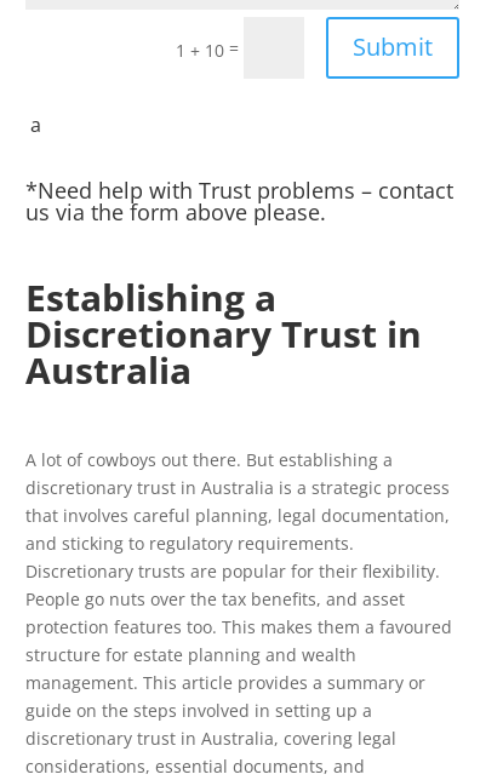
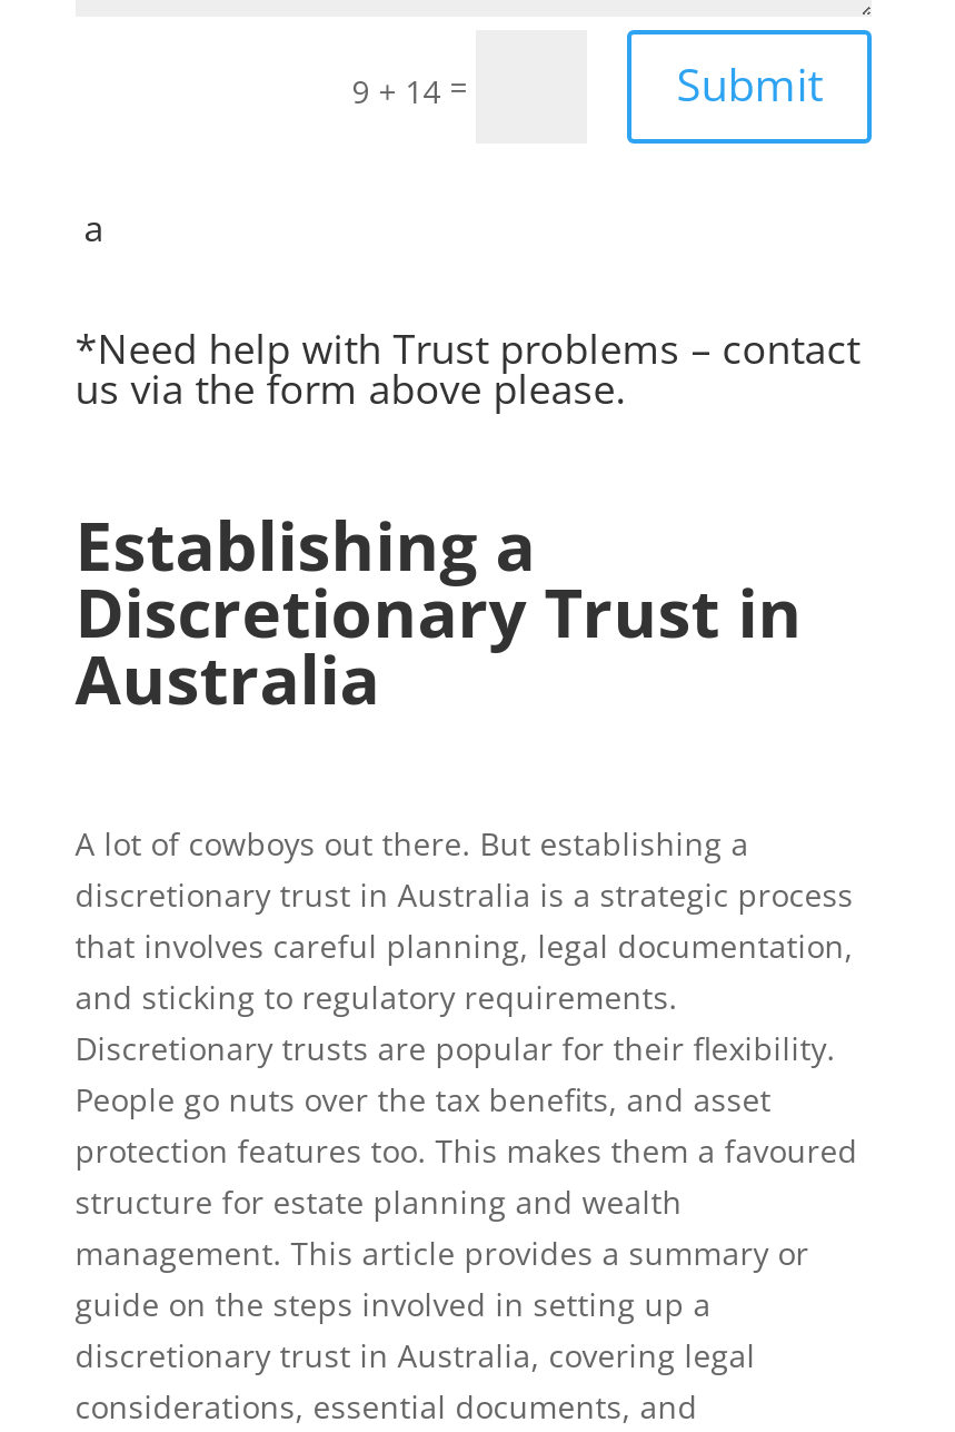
[176,36,244,61] 1 + 10 = -> [352,65,476,111] 9 + 14 =

